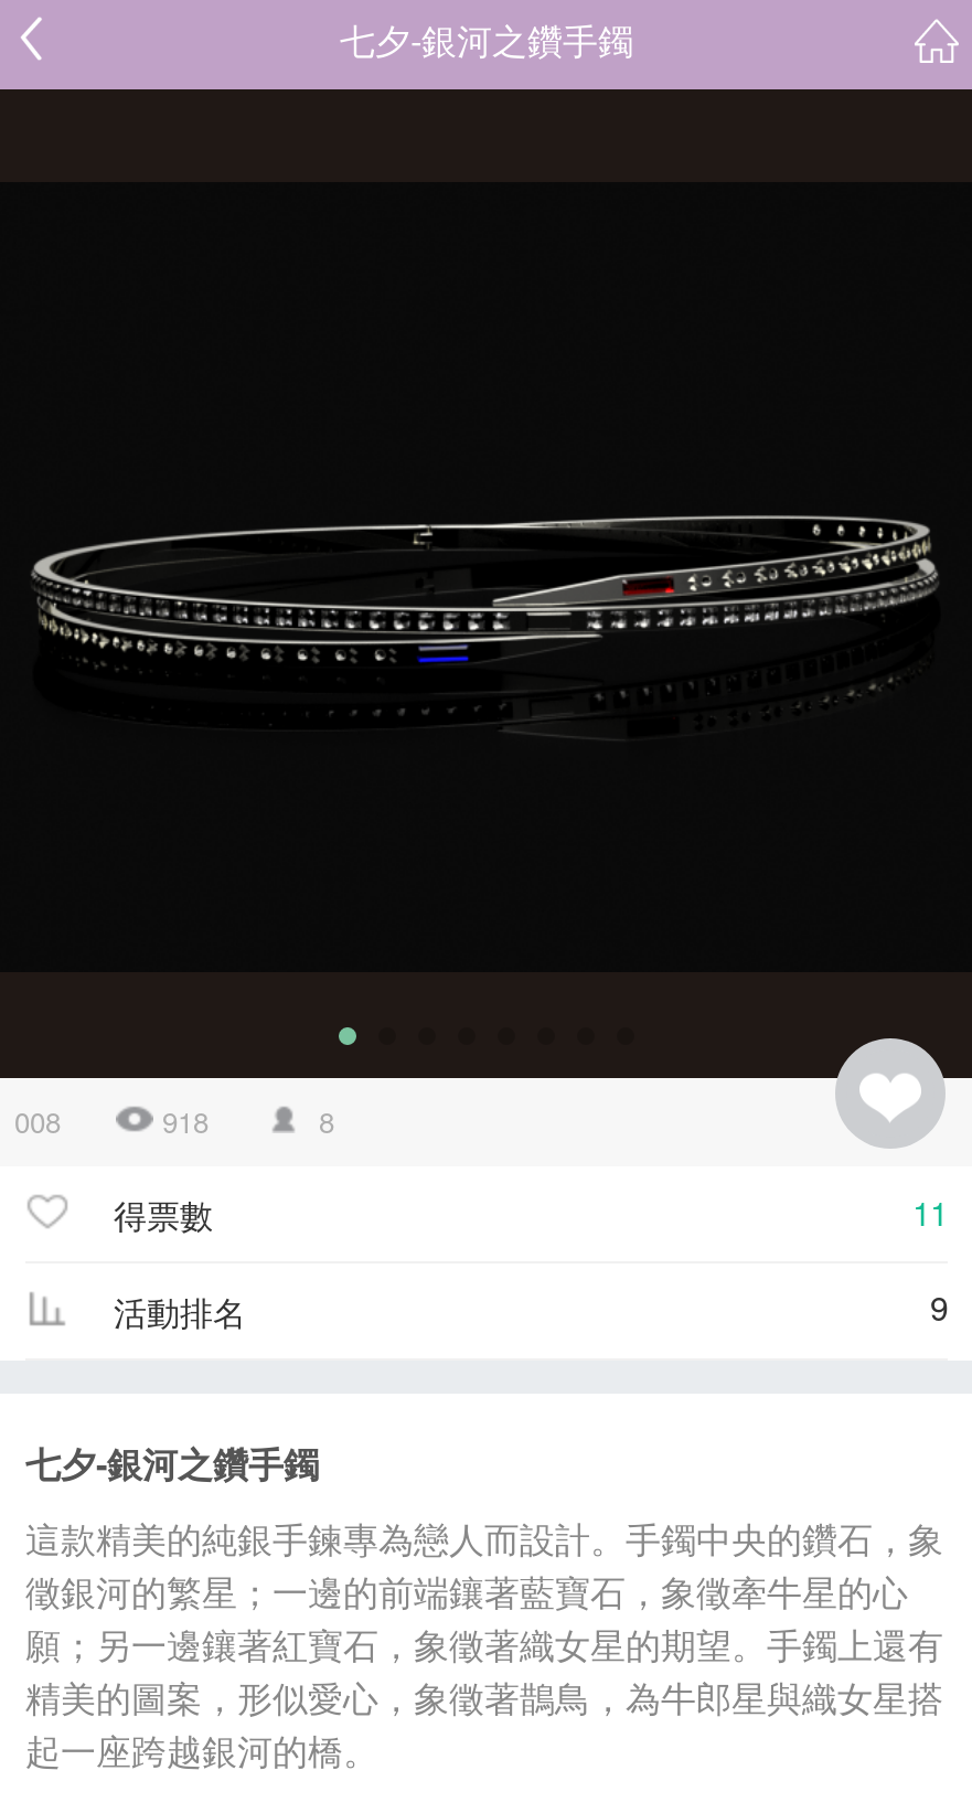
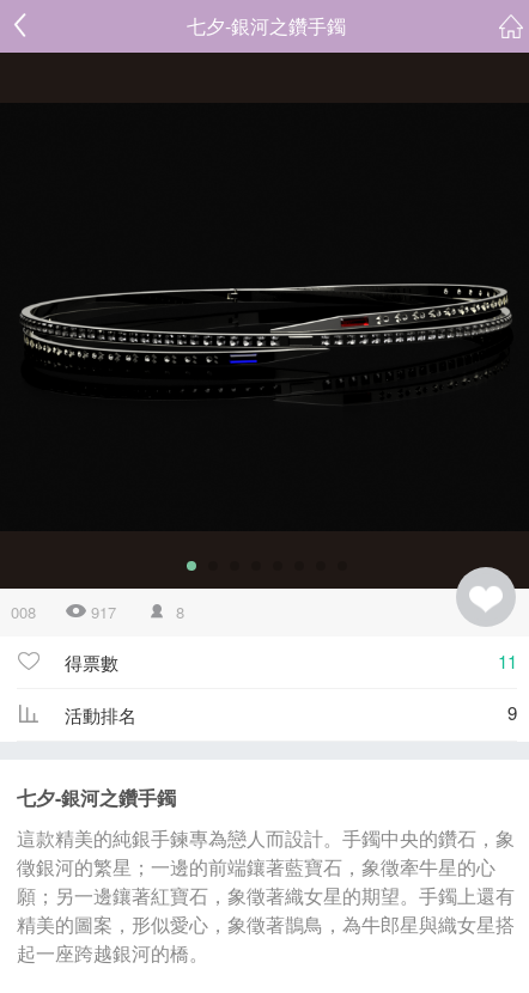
[162,1100,209,1142] 918 -> [91,601,116,623] 917

